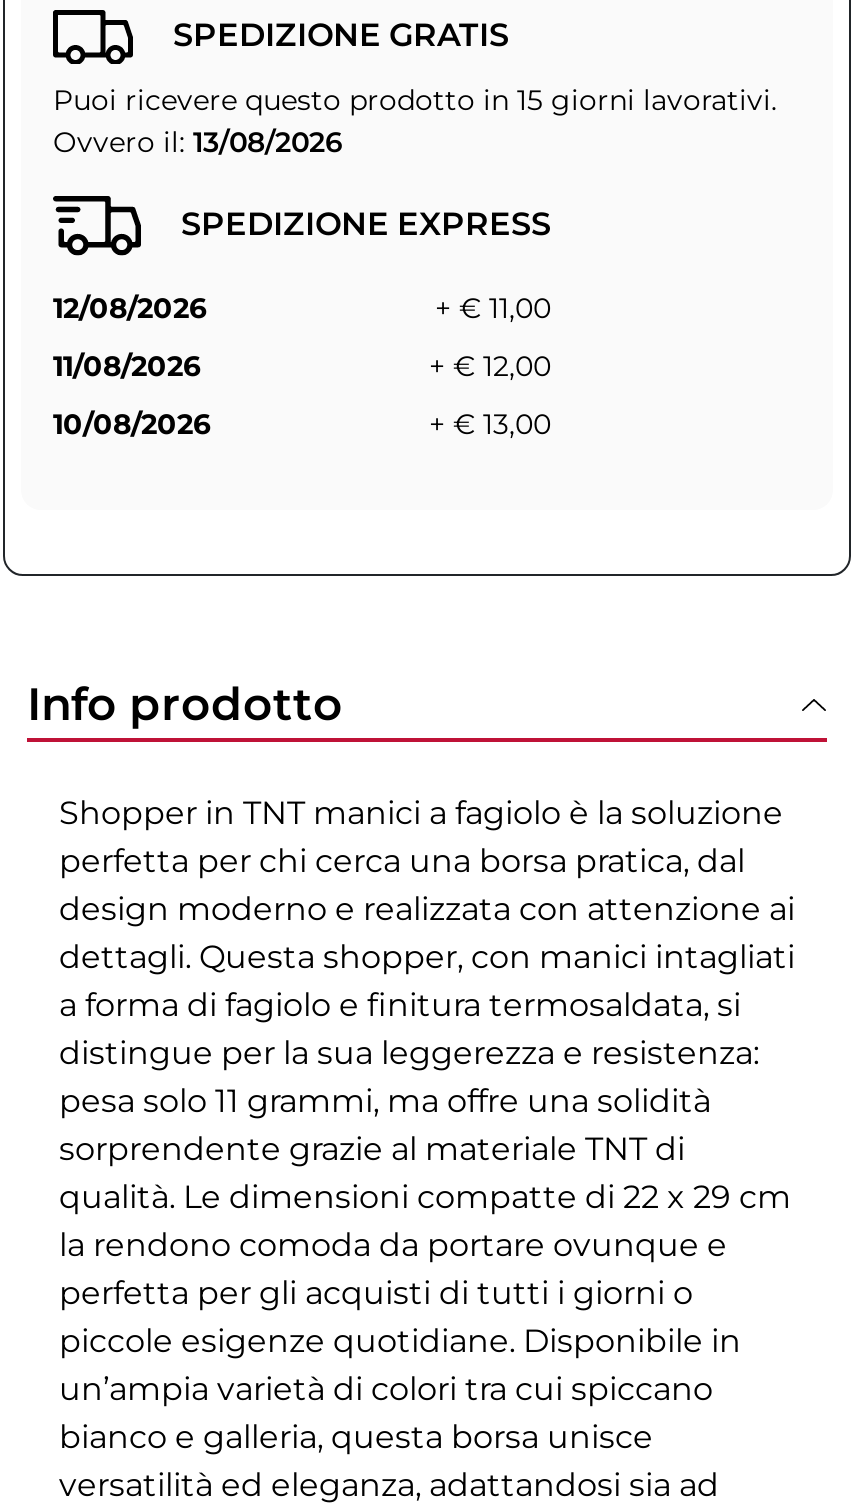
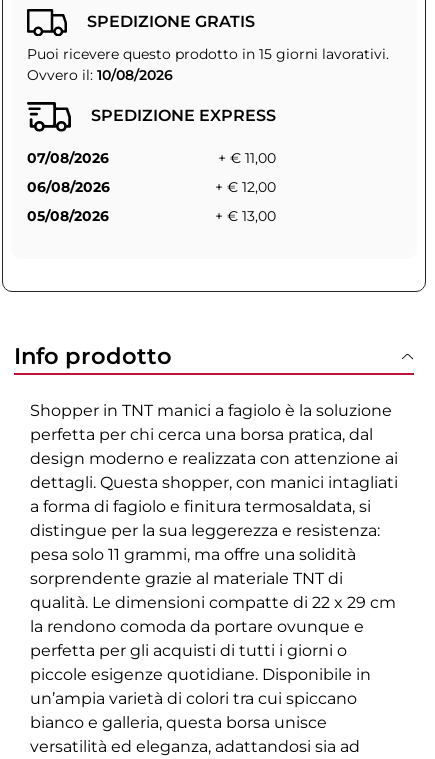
[53,124,343,160] Ovvero il: 13/08/2026 -> [27,66,173,84] Ovvero il: 10/08/2026
[53,291,207,327] 12/08/2026 -> [27,149,109,167] 07/08/2026
[53,349,201,385] 11/08/2026 -> [27,178,110,196] 06/08/2026
[53,407,211,443] 10/08/2026 -> [27,207,109,225] 05/08/2026

